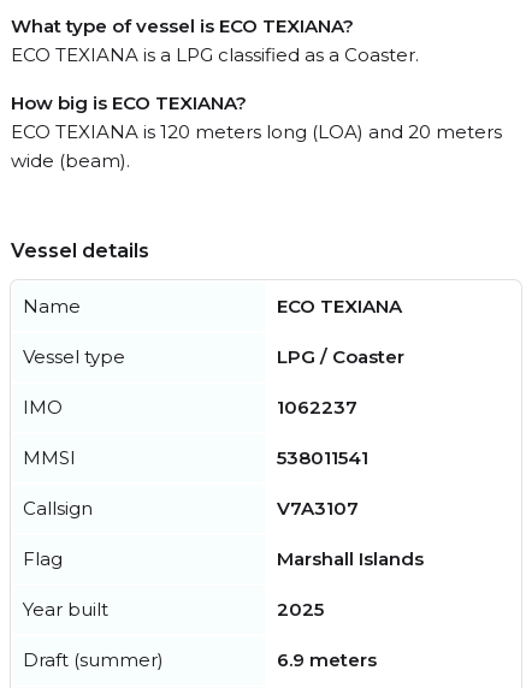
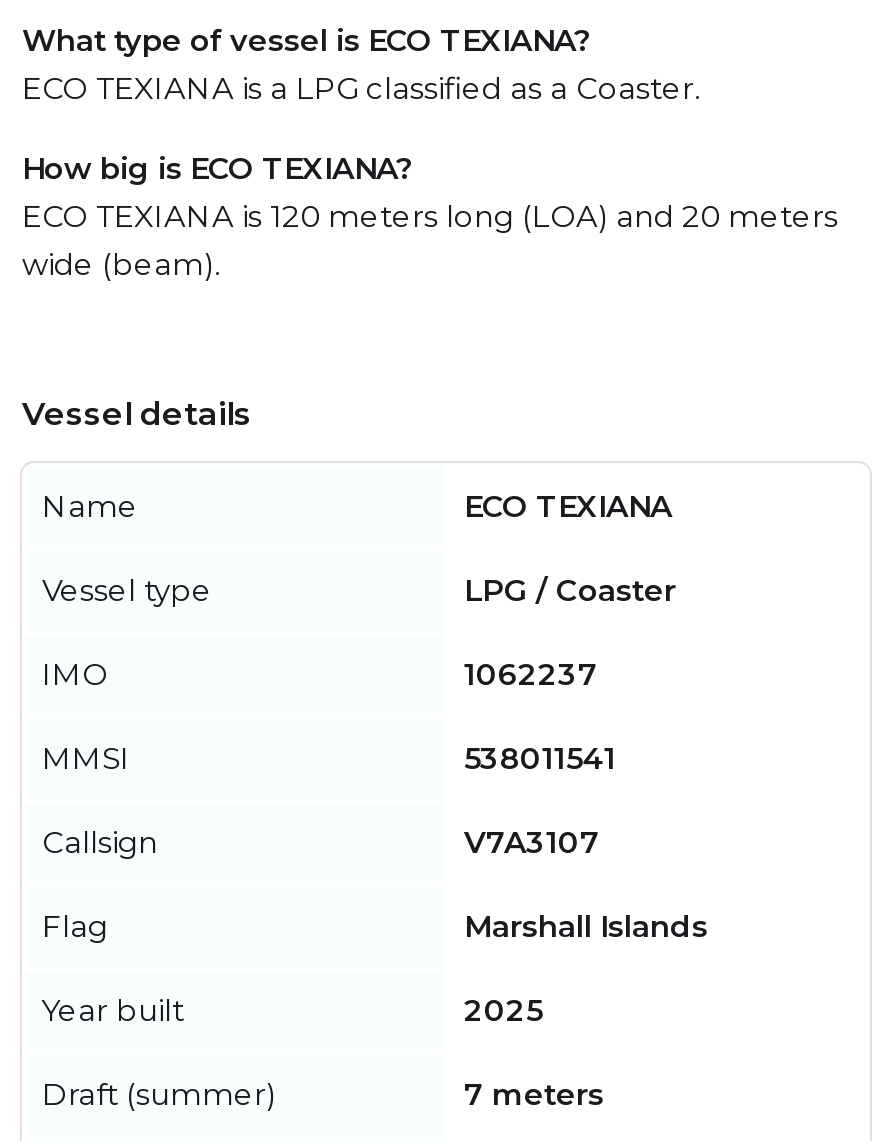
[277,648,377,671] 6.9 meters -> [464,1075,604,1113] 7 meters

